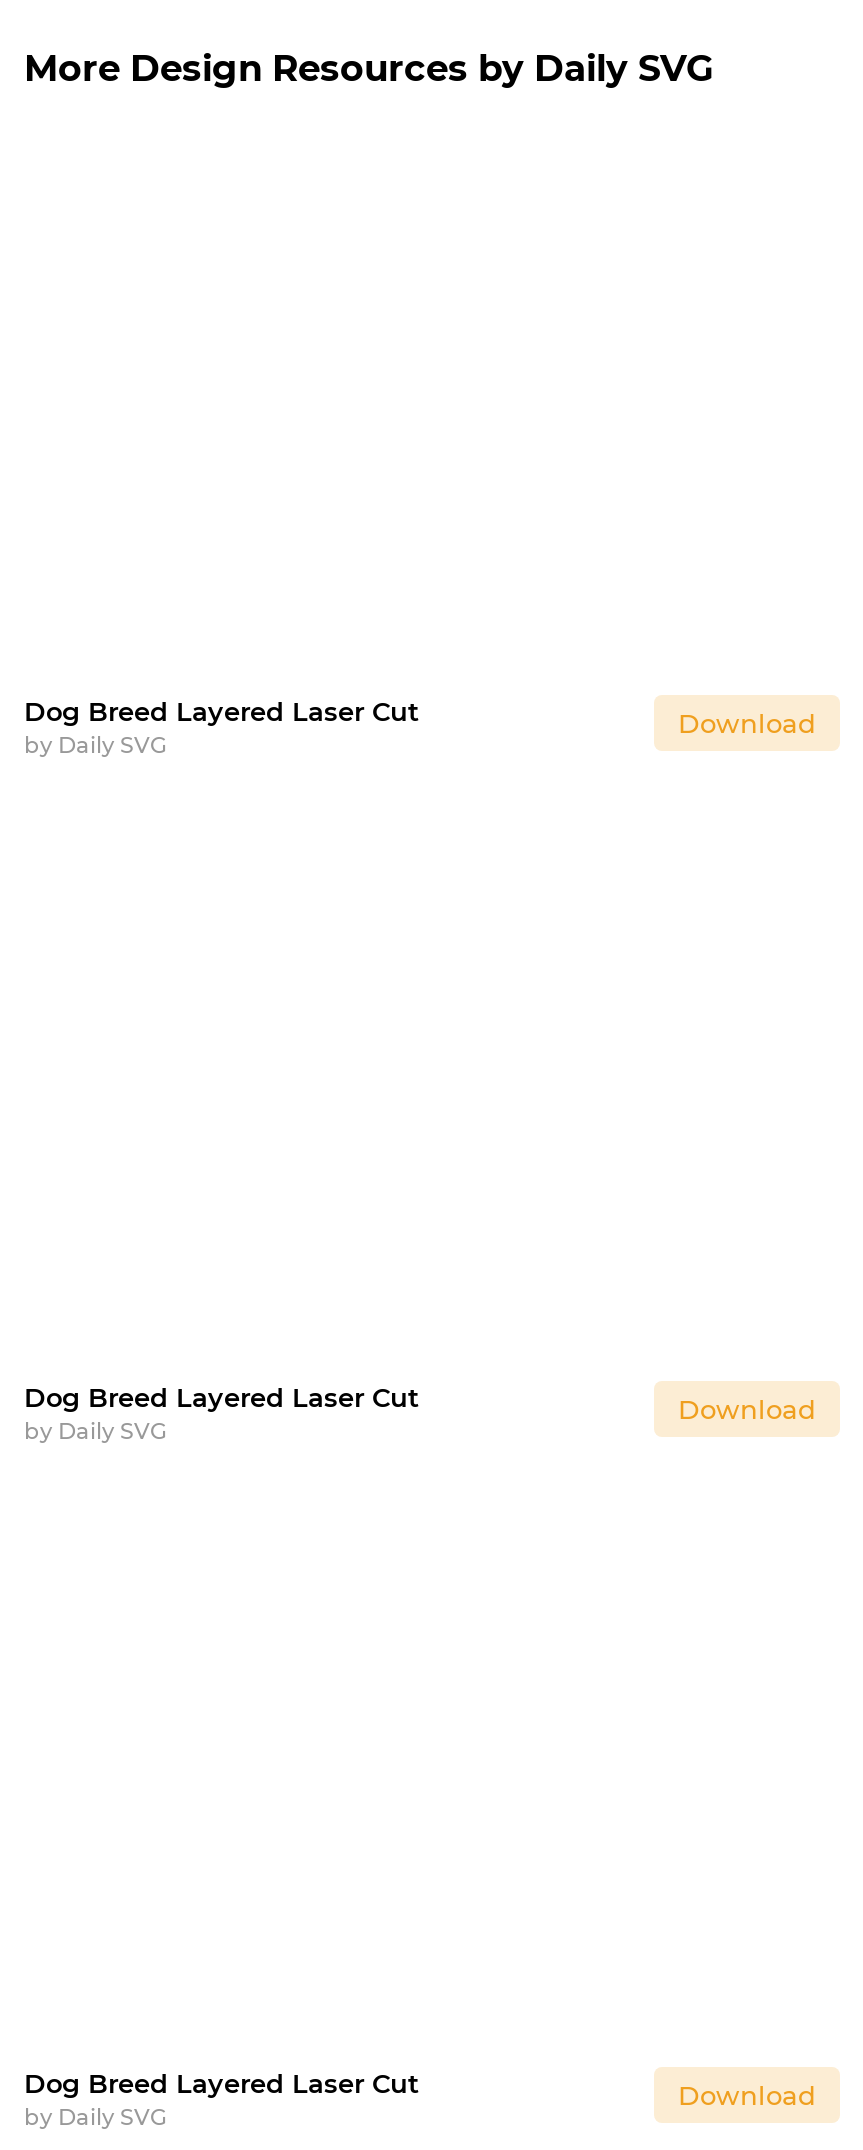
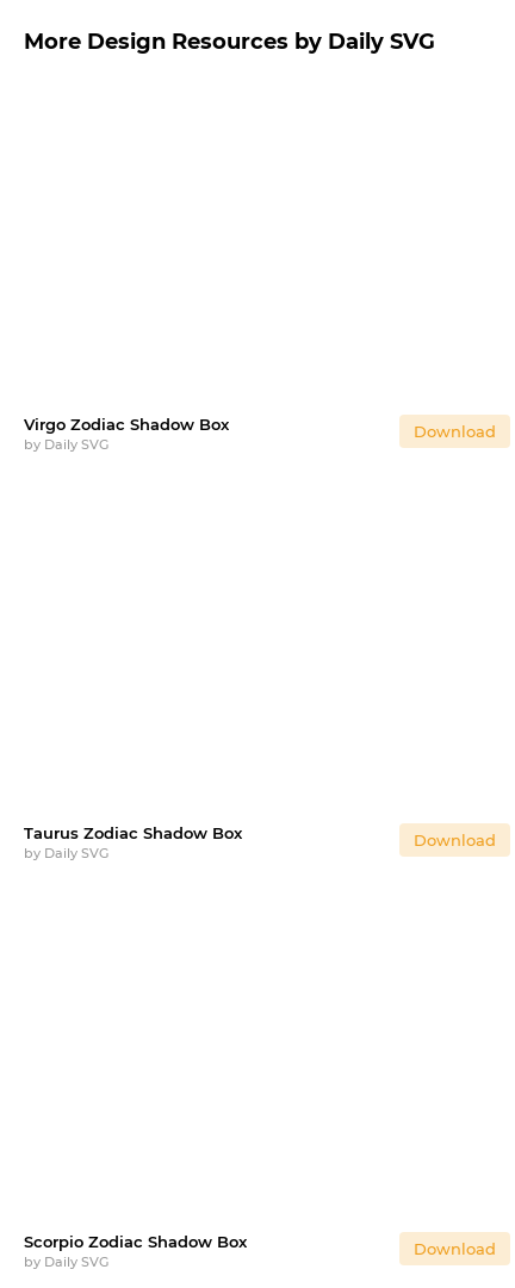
[24,695,420,727] Dog Breed Layered Laser Cut -> [24,414,229,433] Virgo Zodiac Shadow Box
[24,1381,420,1413] Dog Breed Layered Laser Cut -> [24,823,242,842] Taurus Zodiac Shadow Box
[24,2067,420,2099] Dog Breed Layered Laser Cut -> [24,1232,247,1251] Scorpio Zodiac Shadow Box

